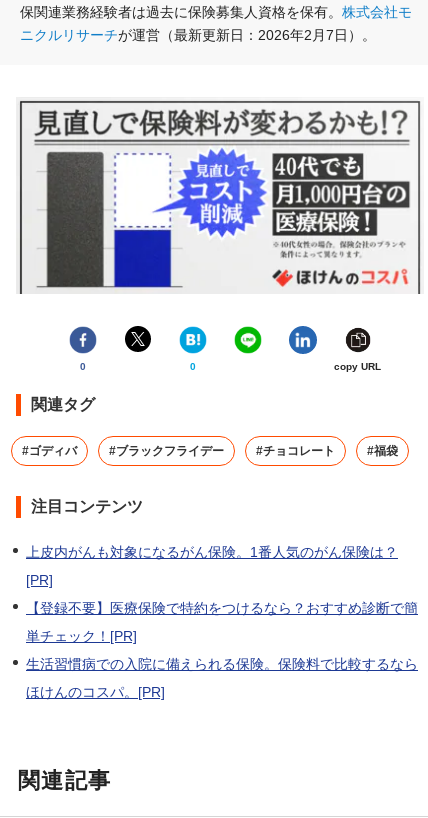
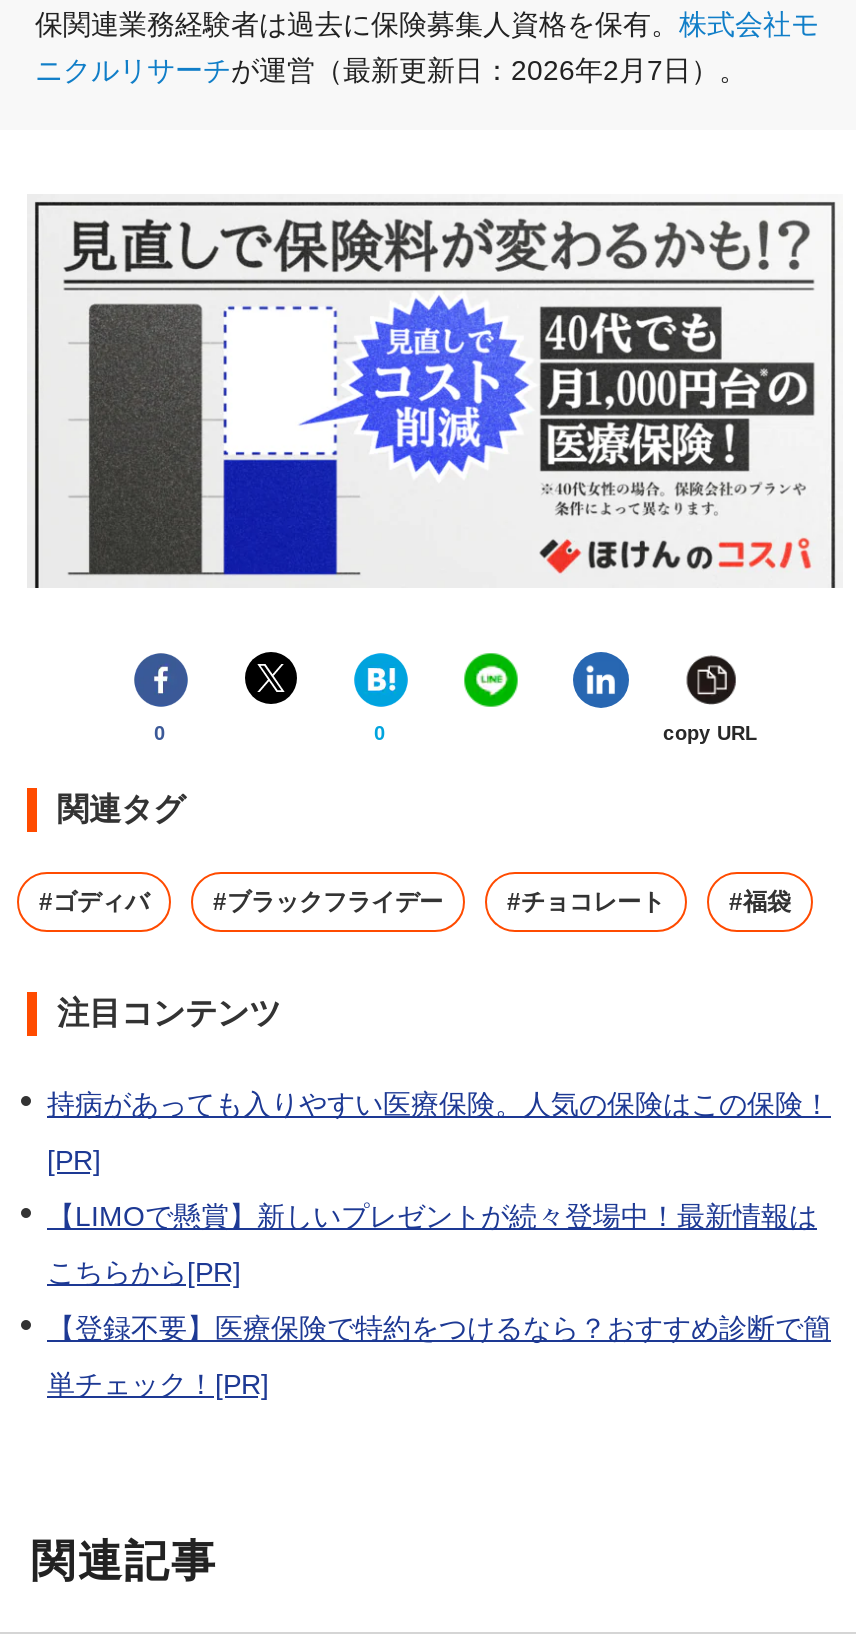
[26,544,398,560] 上皮内がんも対象になるがん保険。1番人気のがん保険は？ -> [47,1088,831,1120] 持病があっても入りやすい医療保険。人気の保険はこの保険！
none -> [47,1200,817,1288] 【LIMOで懸賞】新しいプレゼントが続々登場中！最新情報は | こちらから[PR]
moved [26,600,418,644] -> [47,1312,831,1400]: 【登録不要】医療保険で特約をつけるなら？おすすめ診断で簡 | 単チェック！[PR]
[26,656,418,700] 生活習慣病での入院に備えられる保険。保険料で比較するなら | ほけんのコスパ。[PR] -> none

